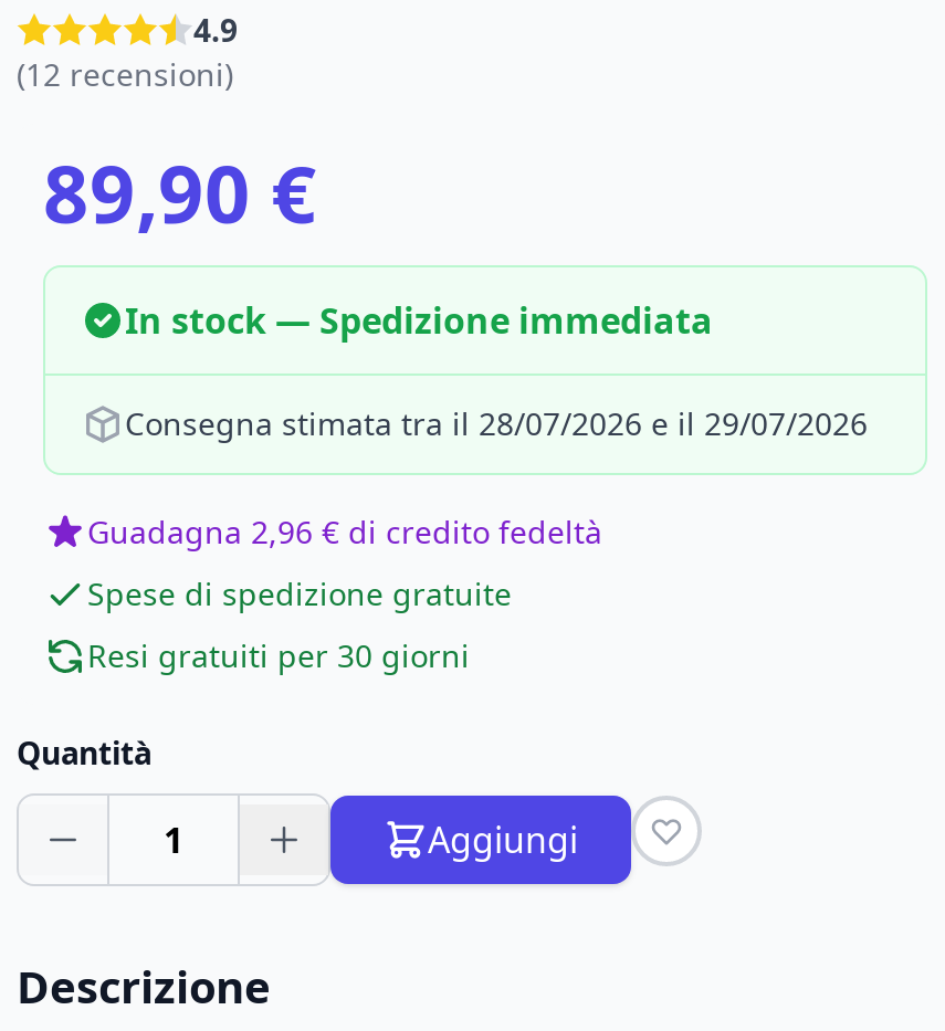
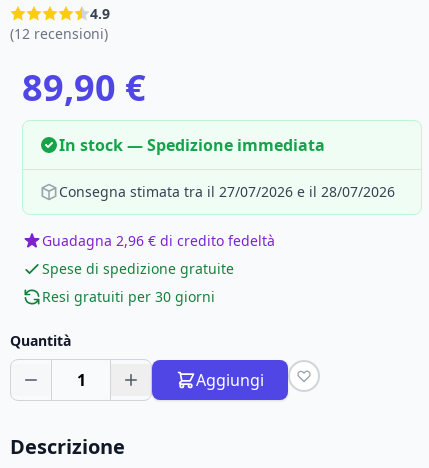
[125,402,868,444] Consegna stimata tra il 28/07/2026 e il 29/07/2026 -> [59,182,395,201] Consegna stimata tra il 27/07/2026 e il 28/07/2026

